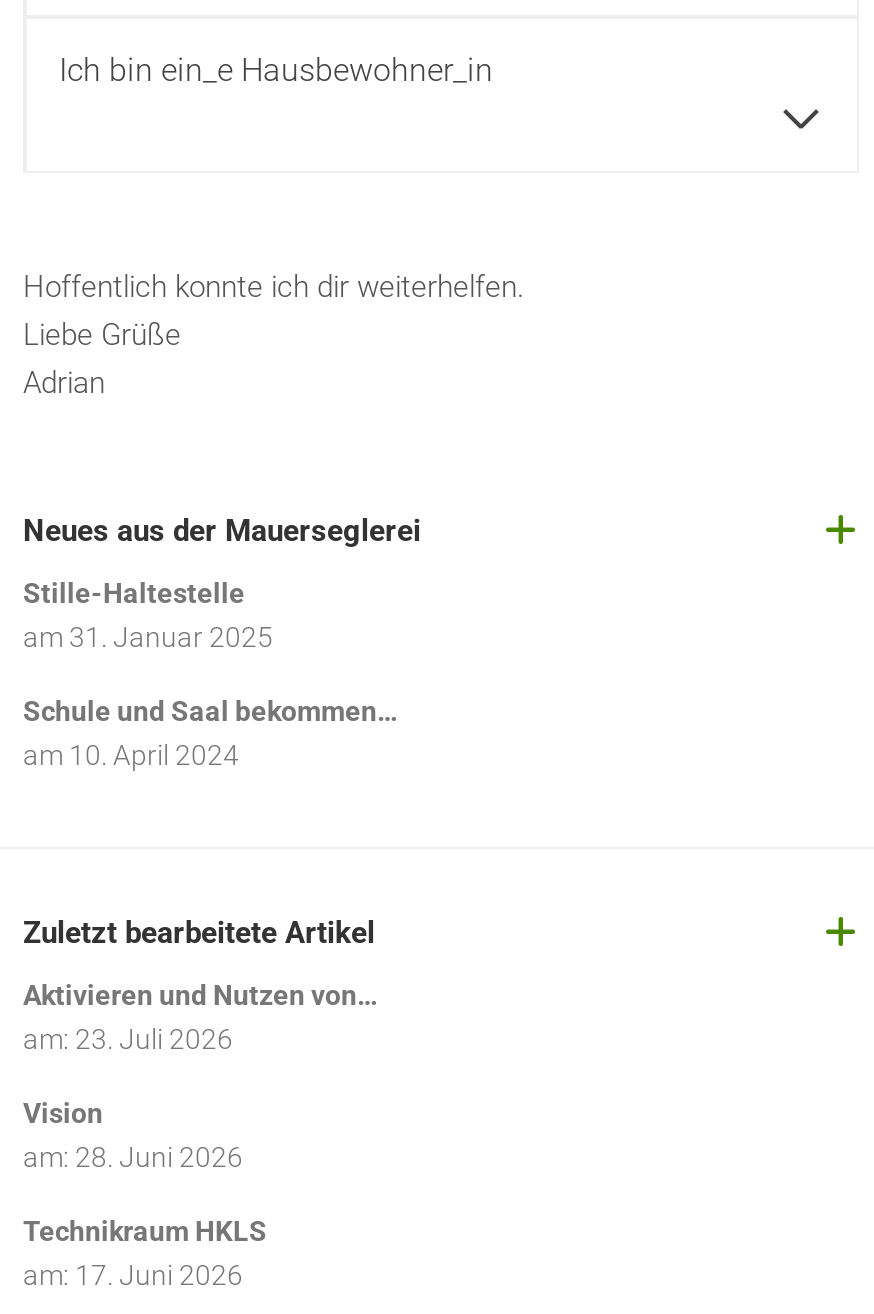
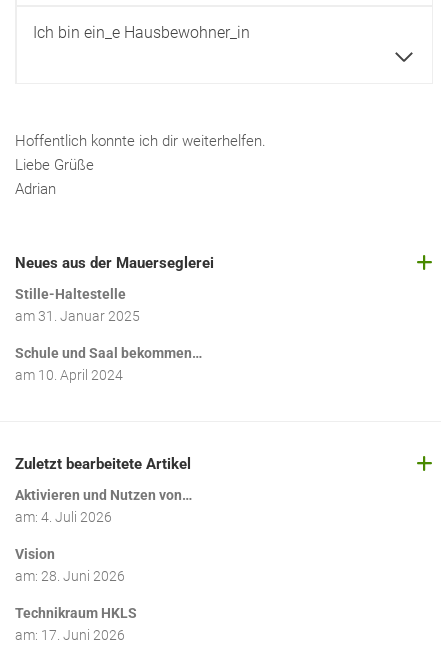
[23,1023,233,1055] am: 23. Juli 2026 -> [15,509,112,525] am: 4. Juli 2026

